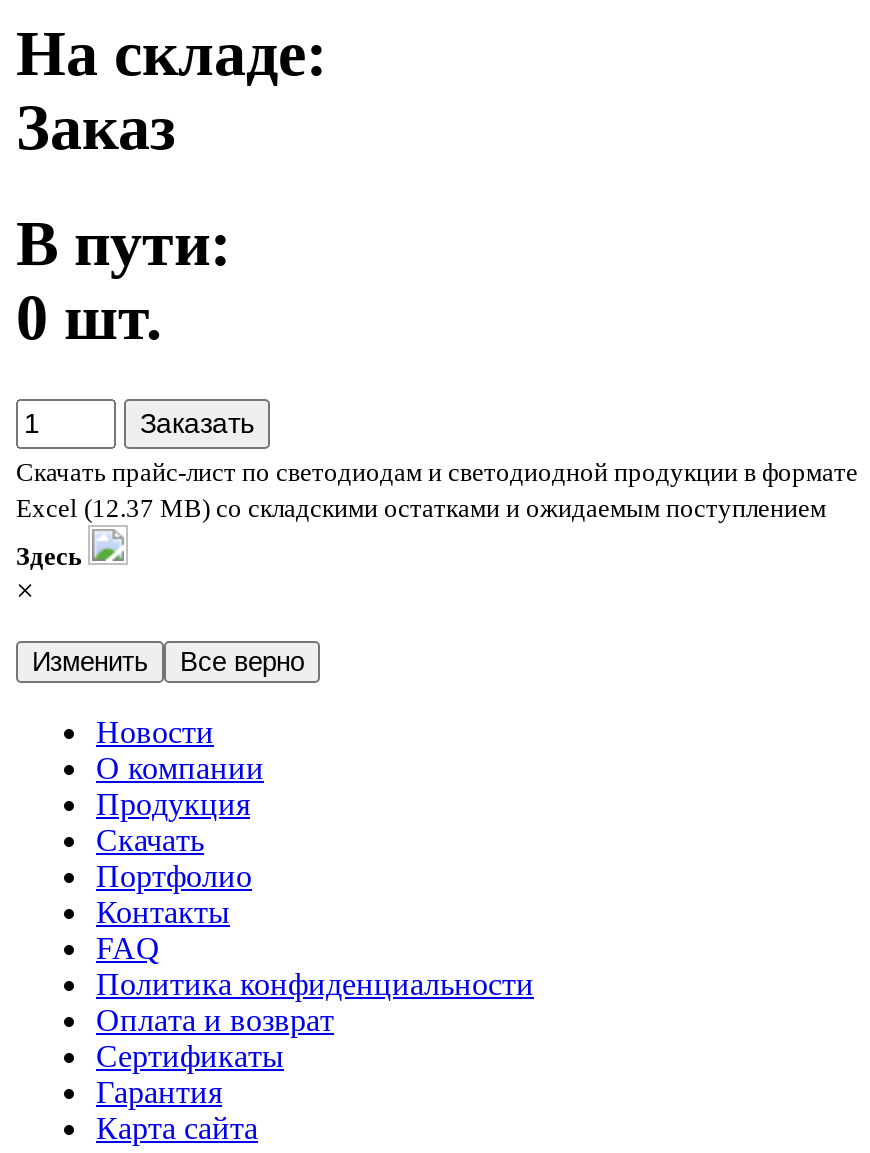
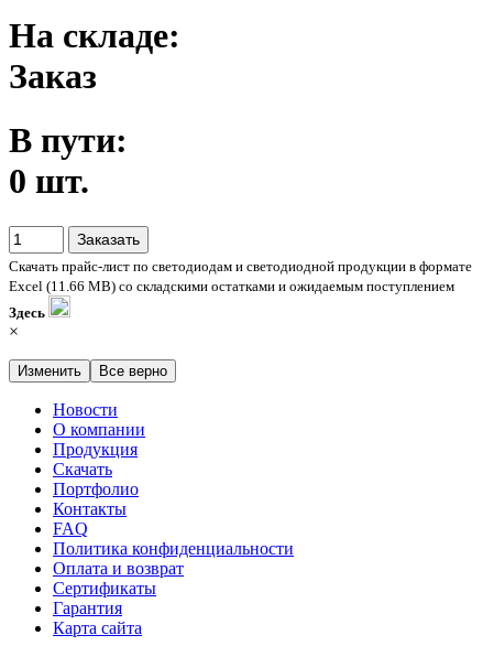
[16,492,826,522] Excel (12.37 MB) со складскими остатками и ожидаемым поступлением -> [9,277,454,294] Excel (11.66 MB) со складскими остатками и ожидаемым поступлением

